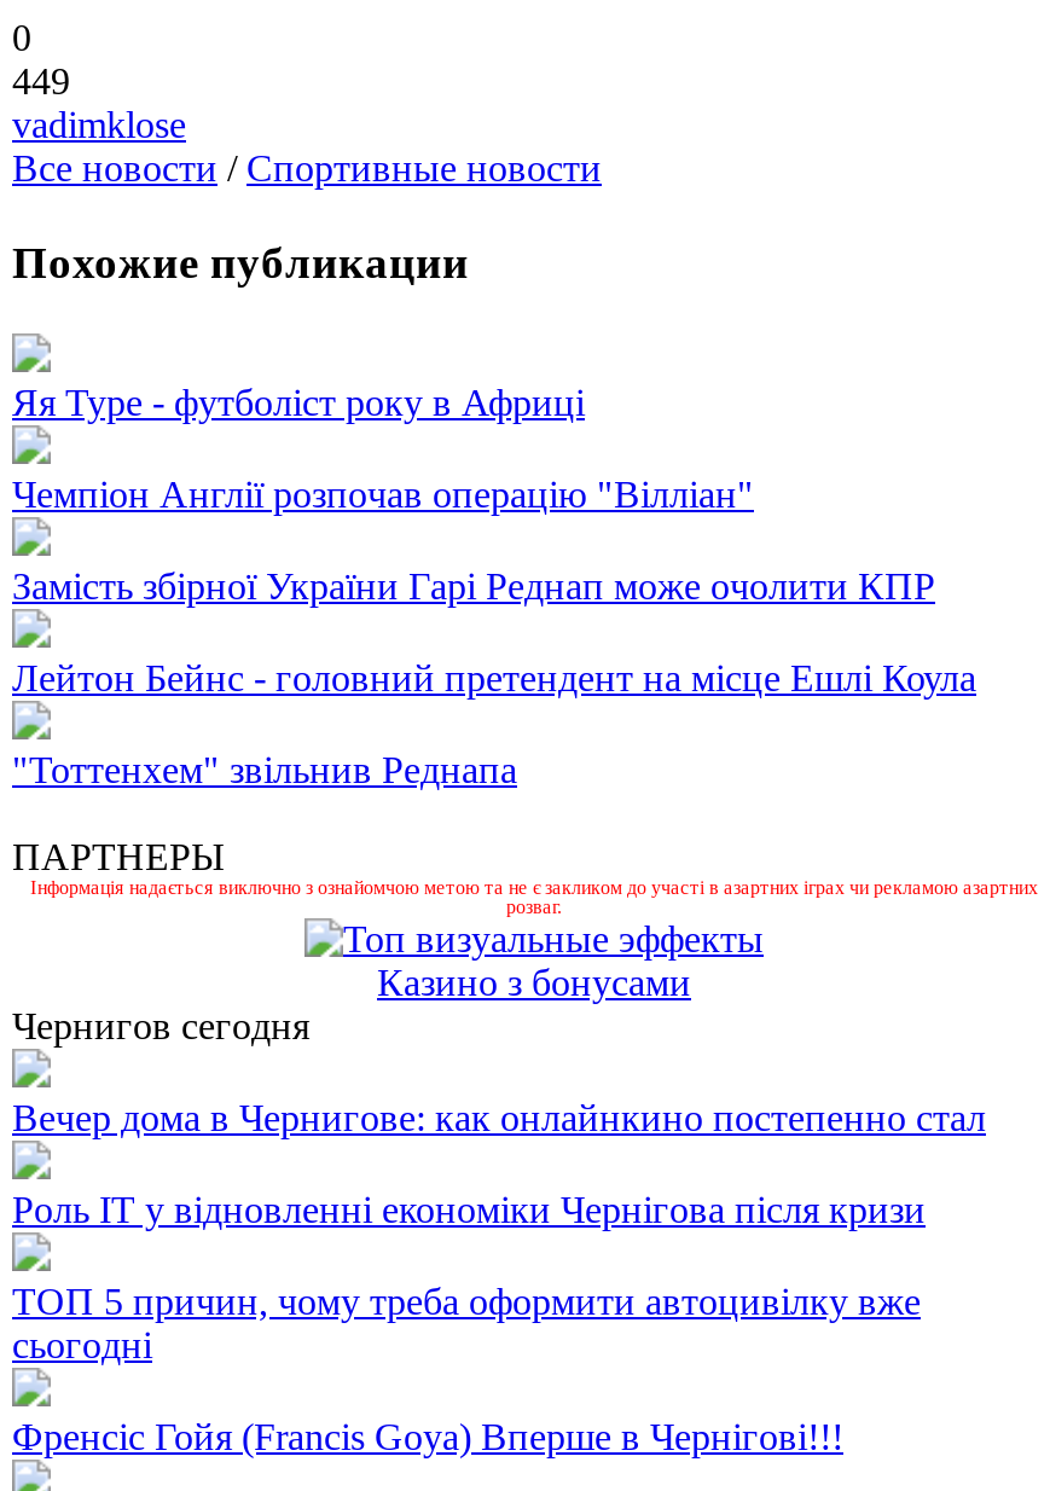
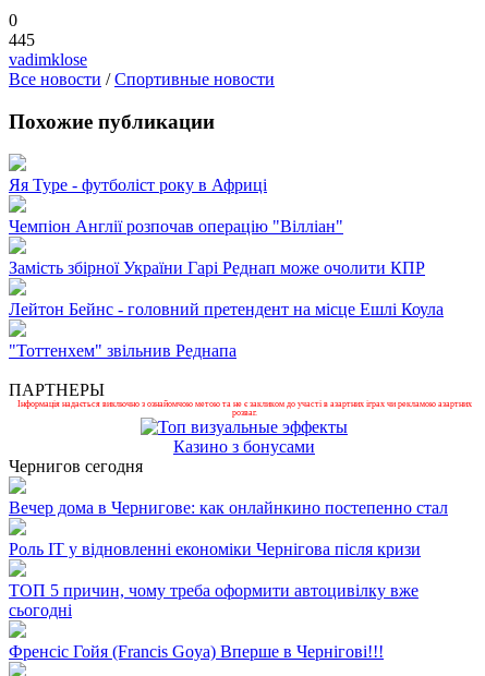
[12,60,70,101] 449 -> [9,30,35,49] 445

